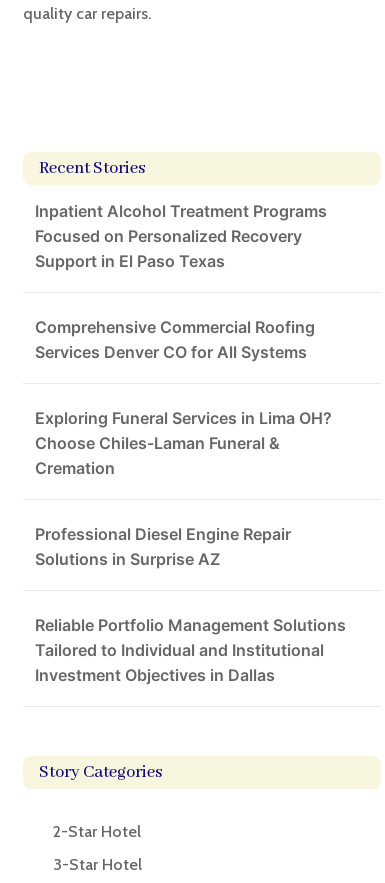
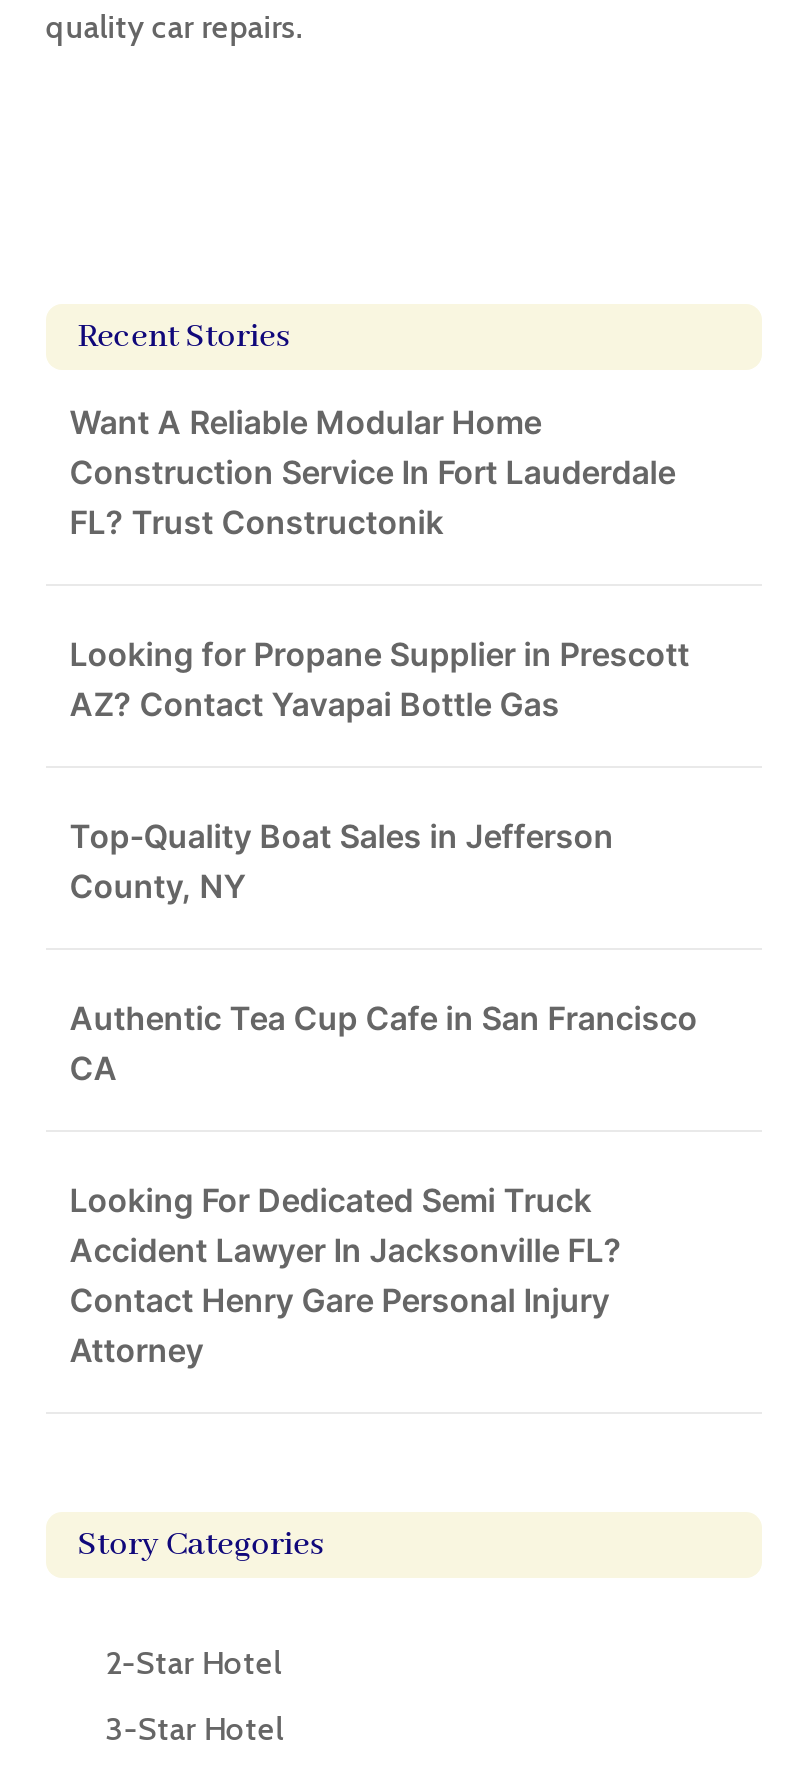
[35,201,327,271] Inpatient Alcohol Treatment Programs | Focused on Personalized Recovery | Support in El Paso Texas -> [70,402,676,542] Want A Reliable Modular Home | Construction Service In Fort Lauderdale | FL? Trust Constructonik
[35,317,315,362] Comprehensive Commercial Roofing | Services Denver CO for All Systems -> [70,634,690,724] Looking for Propane Supplier in Prescott | AZ? Contact Yavapai Bottle Gas
[35,408,332,478] Exploring Funeral Services in Lima OH? | Choose Chiles-Laman Funeral & | Cremation -> [70,816,614,906] Top-Quality Boat Sales in Jefferson | County, NY
[35,524,291,569] Professional Diesel Engine Repair | Solutions in Surprise AZ -> [70,998,698,1088] Authentic Tea Cup Cafe in San Francisco | CA
[35,615,346,685] Reliable Portfolio Management Solutions | Tailored to Individual and Institutional | Investment Objectives in Dallas -> [70,1180,622,1370] Looking For Dedicated Semi Truck | Accident Lawyer In Jacksonville FL? | Contact Henry Gare Personal Injury | Attorney

